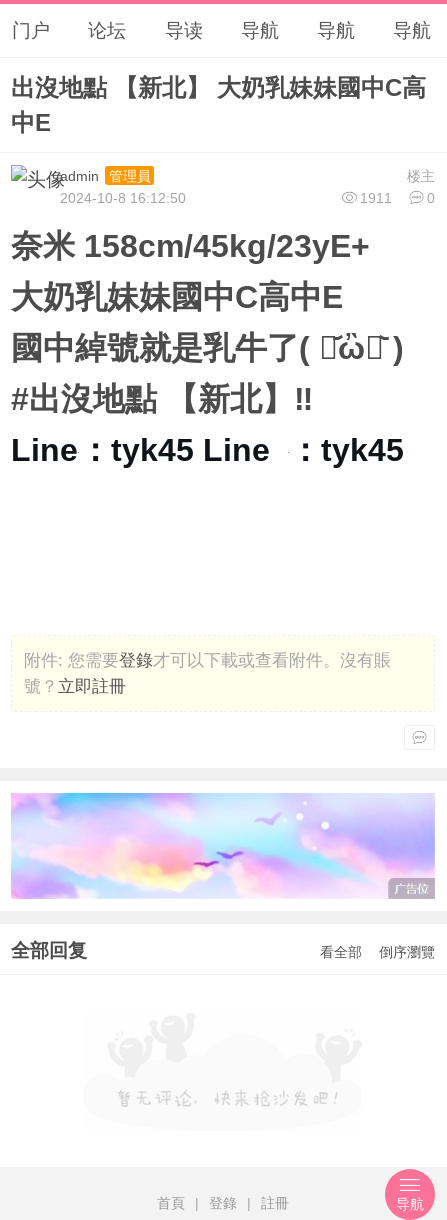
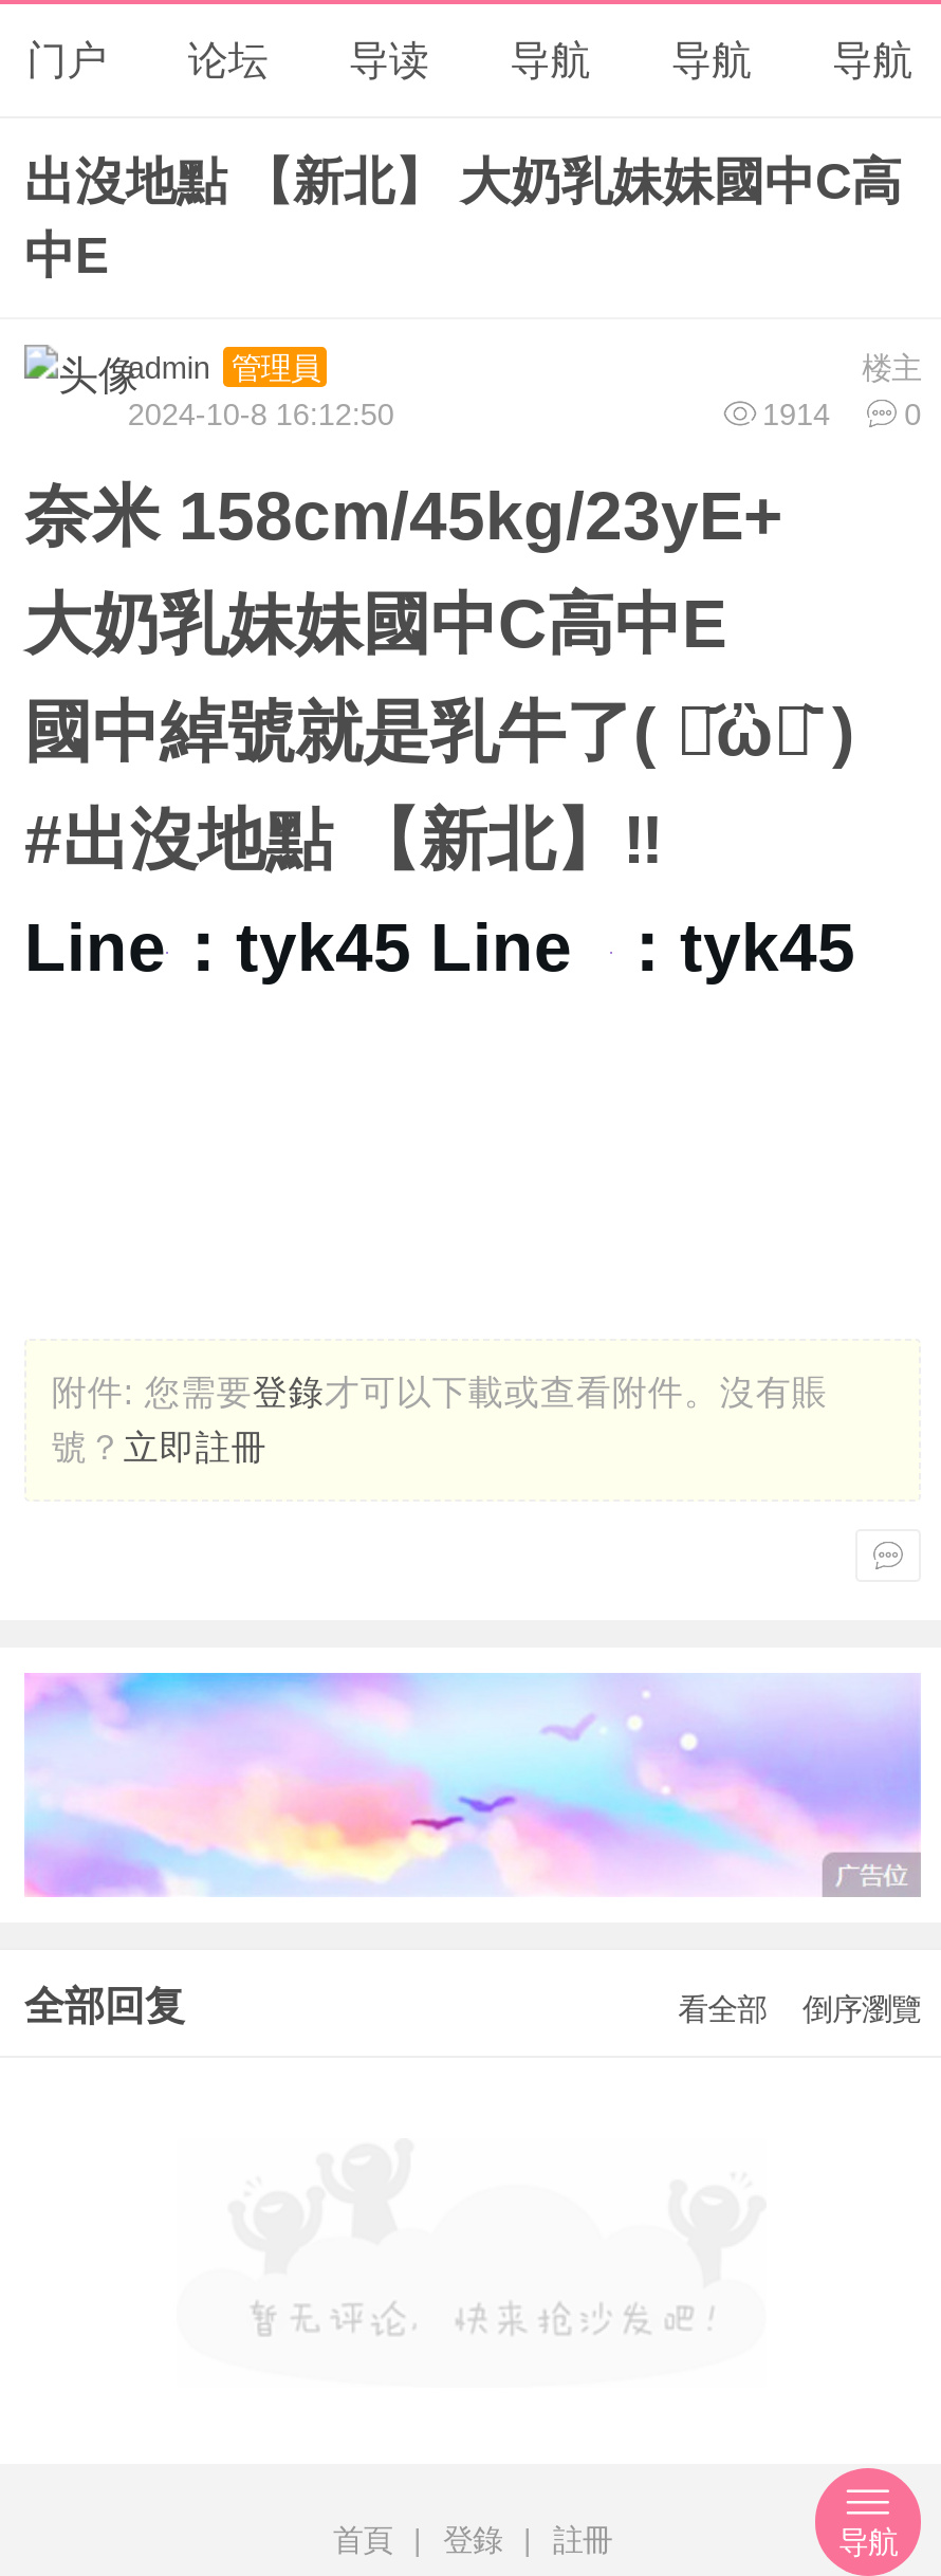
[360,190,435,206] 1911 0 -> [762,397,921,431] 1914 0

